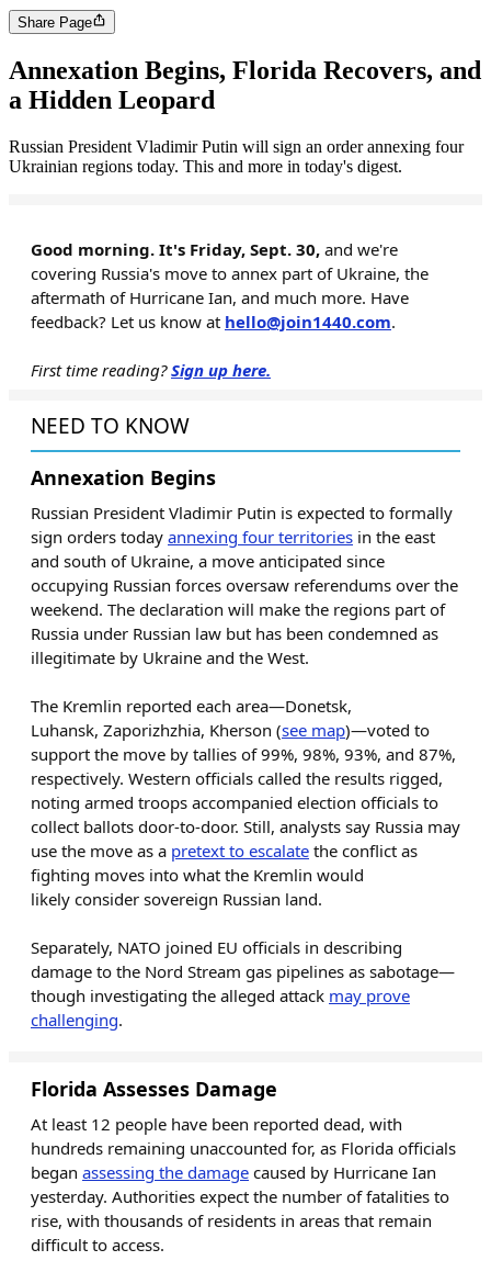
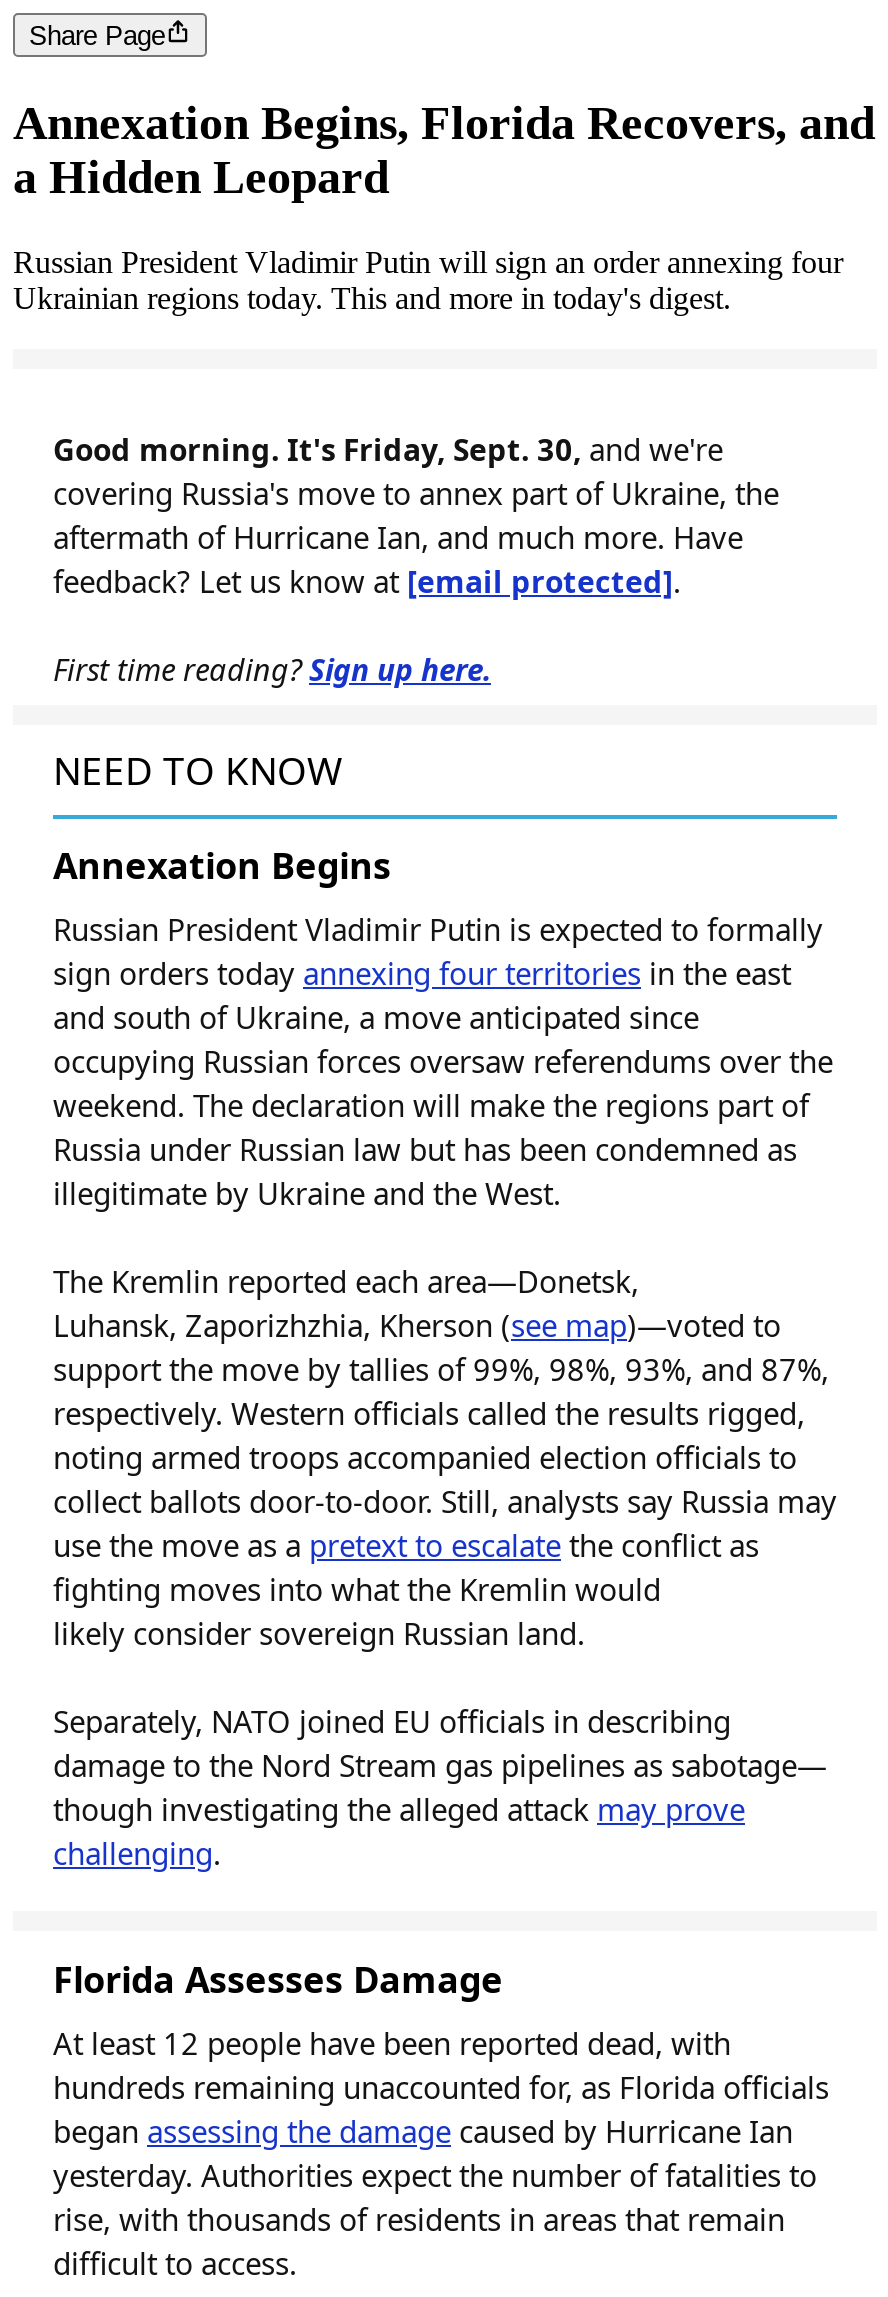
[31,310,396,332] feedback? Let us know at hello@join1440.com. -> [53,561,681,601] feedback? Let us know at [email protected].

